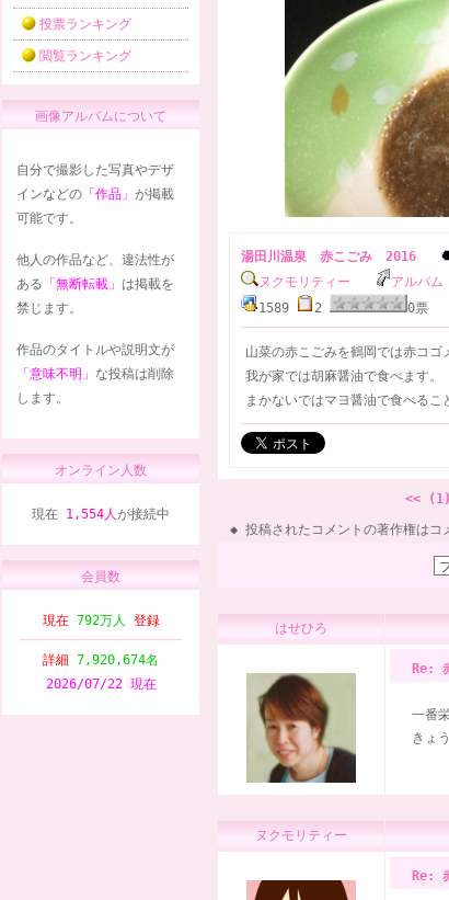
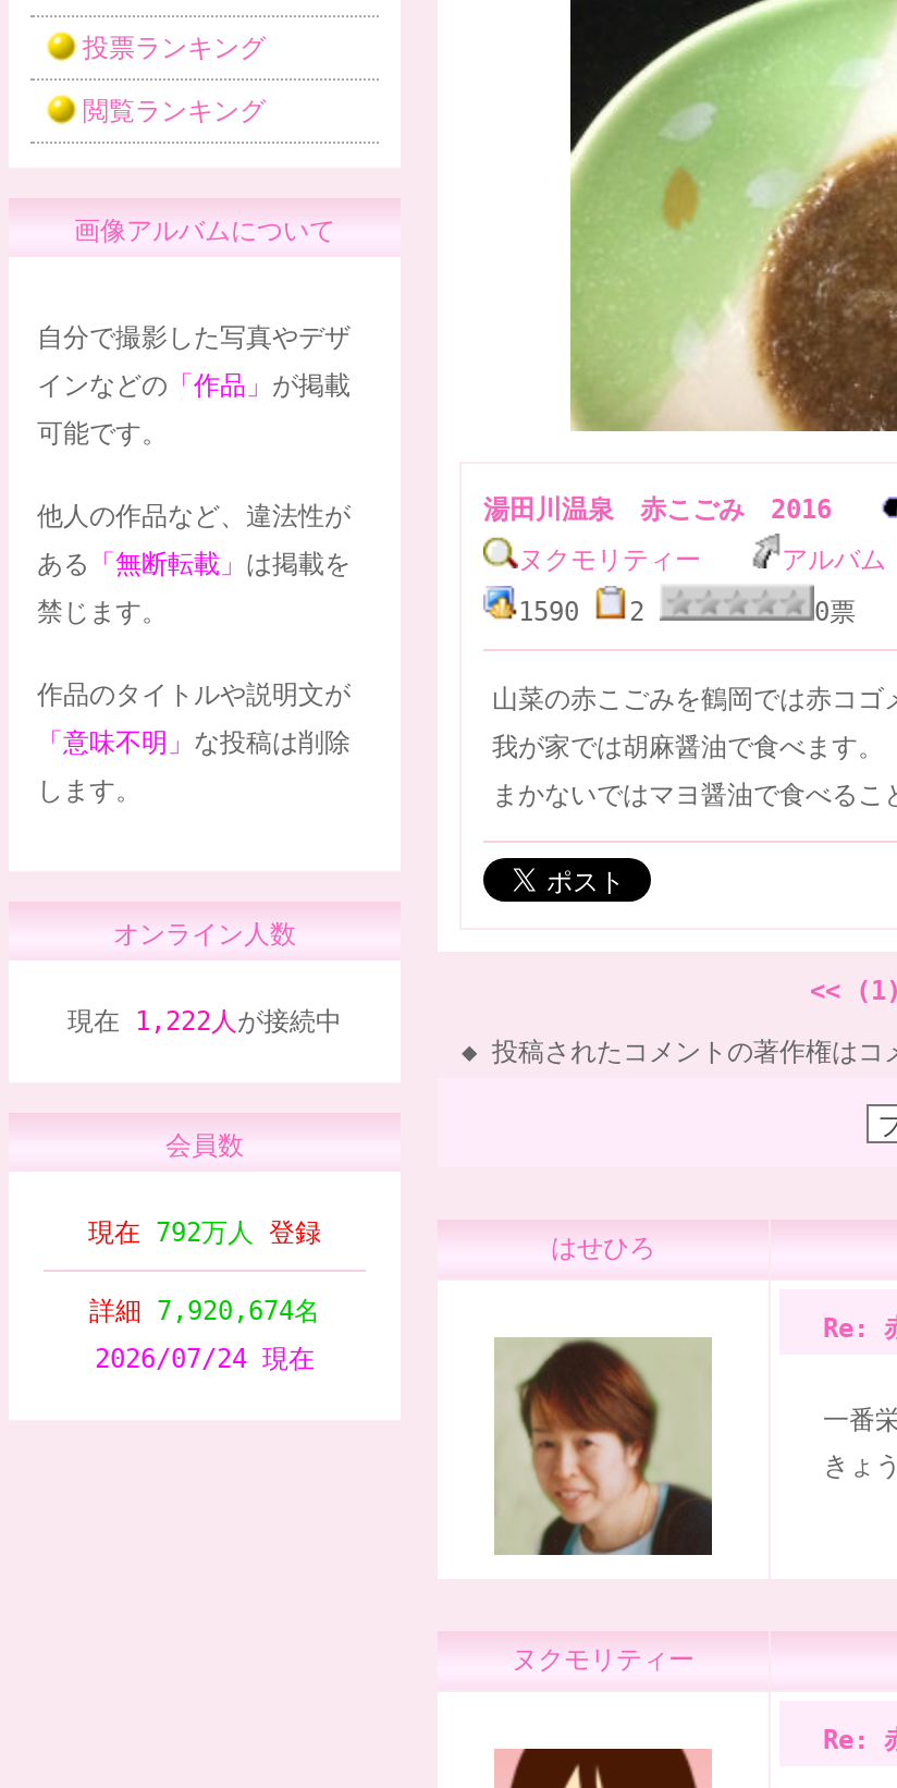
[258,300,330,316] 1589 2 -> [518,597,660,627] 1590 2
[32,506,170,522] 現在1,554人が接続中 -> [67,1006,342,1037] 現在1,222人が接続中
[45,676,156,692] 2026/07/22 現在 -> [95,1344,315,1374] 2026/07/24 現在

